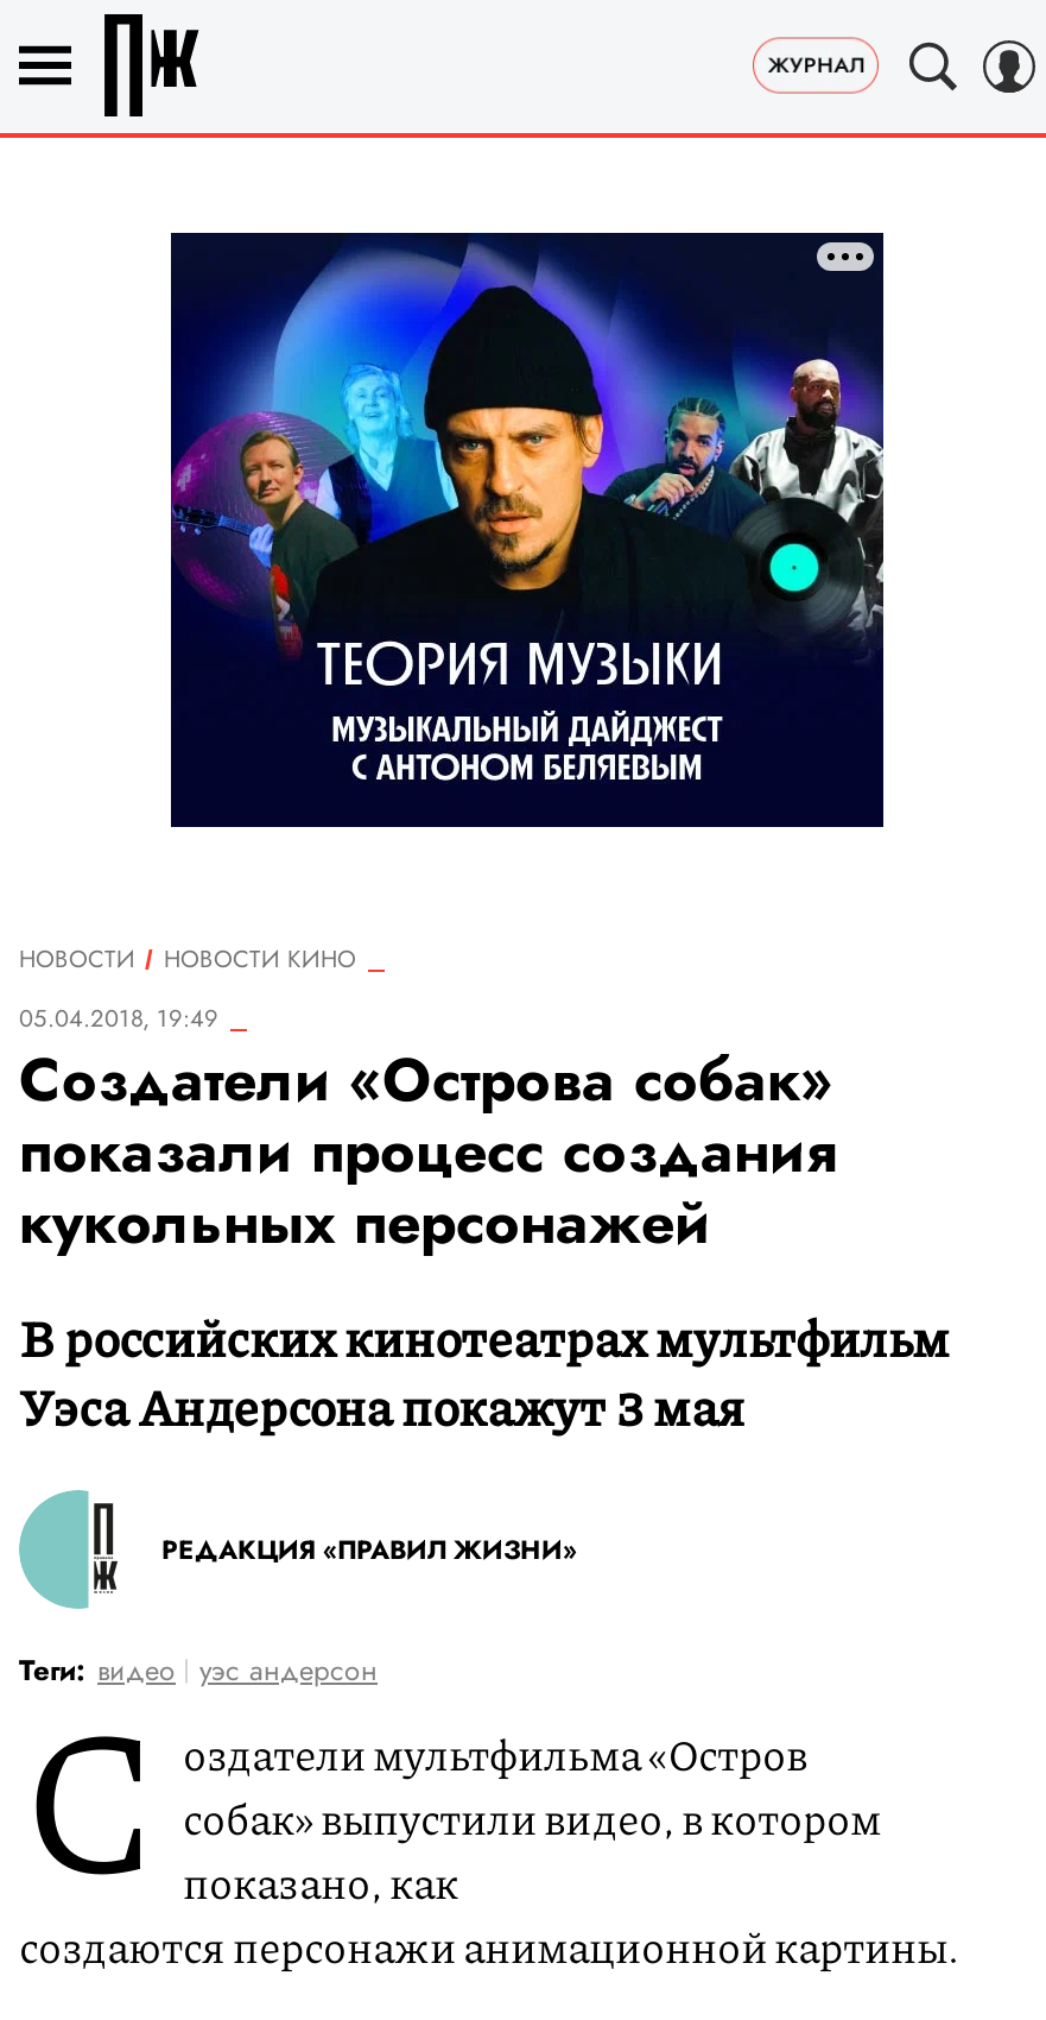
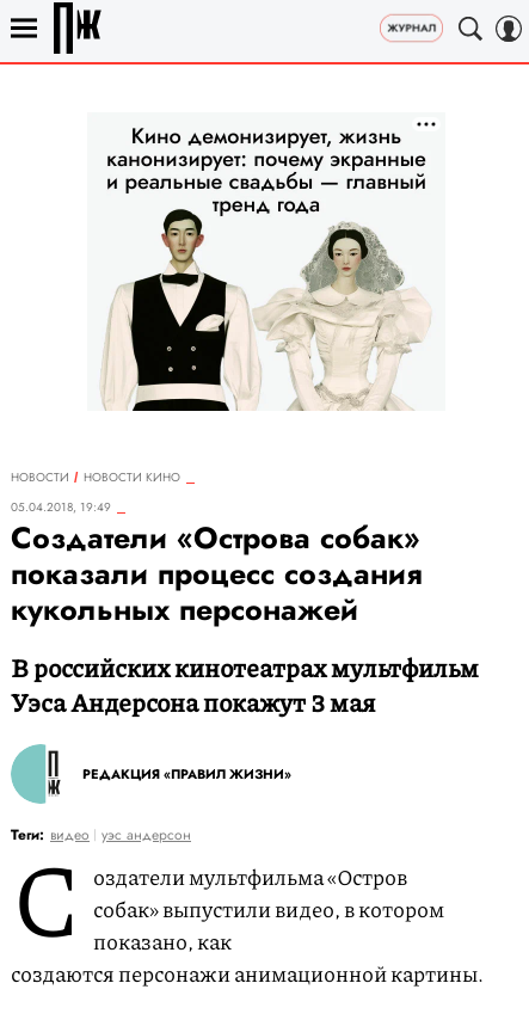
[169,231,886,829] [image] -> [87,112,445,412] [image]

